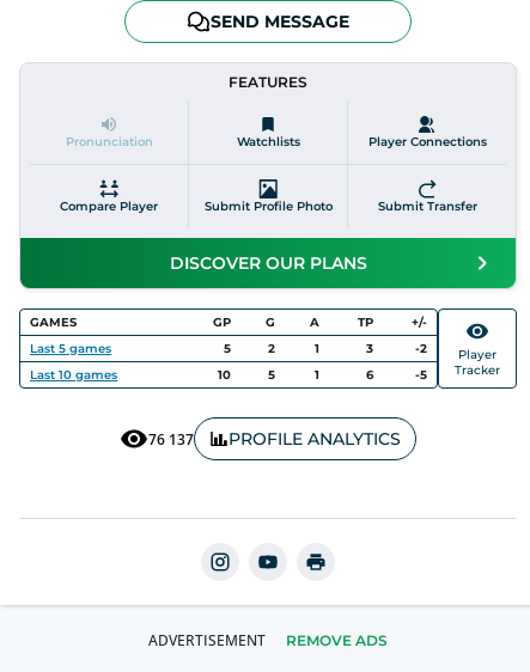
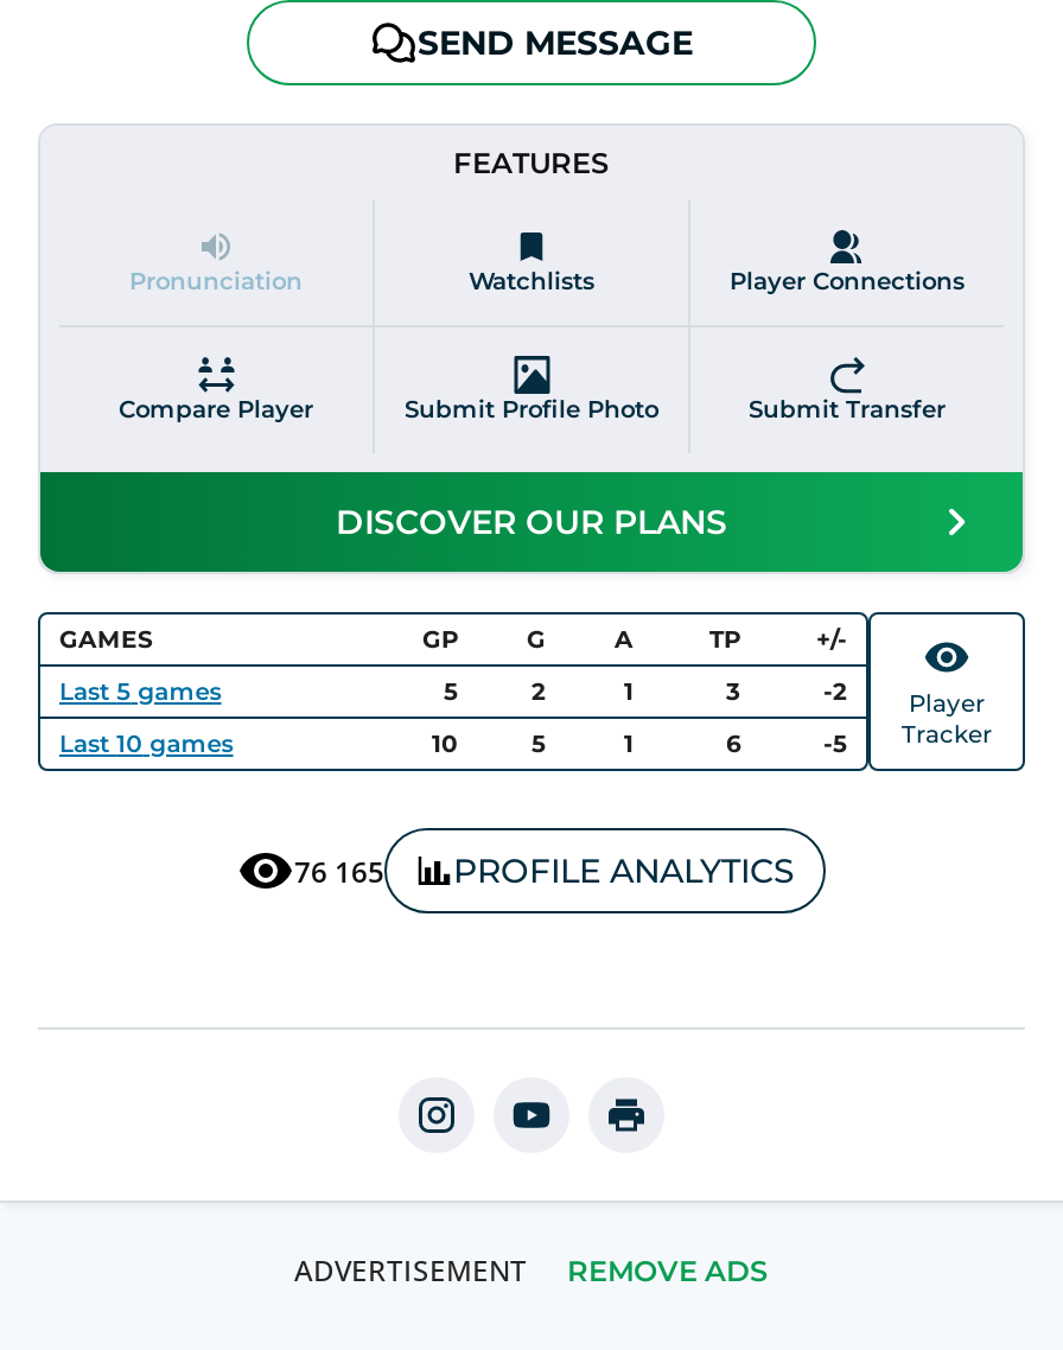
[148,428,401,450] 76 137 PROFILE ANALYTICS -> [294,849,795,892] 76 165 PROFILE ANALYTICS

